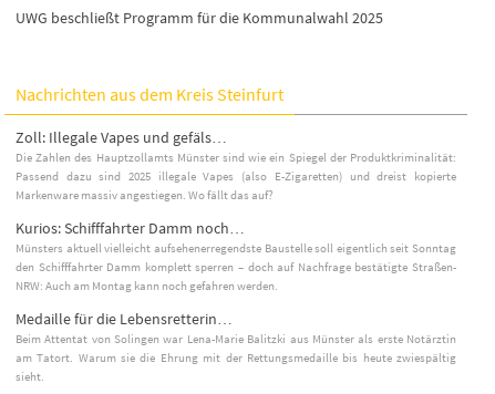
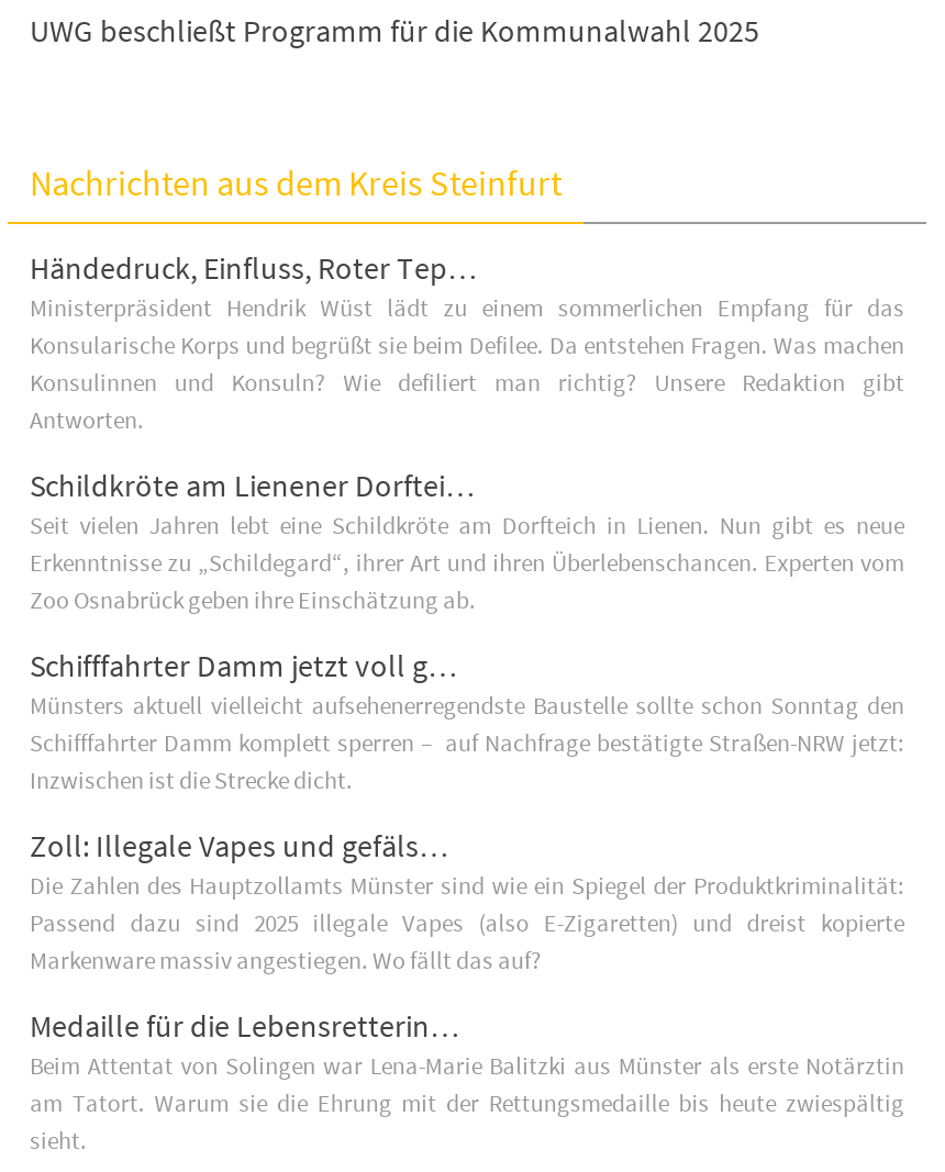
none -> [30,248,904,795] Händedruck, Einfluss, Roter Tep… | Ministerpräsident Hendrik Wüst lädt zu einem sommerlichen Empfang für das | Konsularische Korps und begrüßt sie beim Defilee. Da entstehen Fragen. Was machen | Konsulinnen und Konsuln? Wie defiliert man richtig? Unsere Redaktion gibt | Antworten. | Schildkröte am Lienener Dorftei… | Seit vielen Jahren lebt eine Schildkröte am Dorfteich in Lienen. Nun gibt es neue | Erkenntnisse zu „Schildegard“, ihrer Art und ihren Überlebenschancen. Experten vom | Zoo Osnabrück geben ihre Einschätzung ab. | Schifffahrter Damm jetzt voll g… | Münsters aktuell vielleicht aufsehenerregendste Baustelle sollte schon Sonntag den | Schifffahrter Damm komplett sperren – auf Nachfrage bestätigte Straßen-NRW jetzt: | Inzwischen ist die Strecke dicht.
moved [16,128,456,203] -> [30,826,904,975]: Zoll: Illegale Vapes und gefäls… | Die Zahlen des Hauptzollamts Münster sind wie ein Spiegel der Produktkriminalität: | Passend dazu sind 2025 illegale Vapes (also E-Zigaretten) und dreist kopierte | Markenware massiv angestiegen. Wo fällt das auf?
[16,218,456,294] Kurios: Schifffahrter Damm noch… | Münsters aktuell vielleicht aufsehenerregendste Baustelle soll eigentlich seit Sonntag | den Schifffahrter Damm komplett sperren – doch auf Nachfrage bestätigte Straßen- | NRW: Auch am Montag kann noch gefahren werden. -> none

